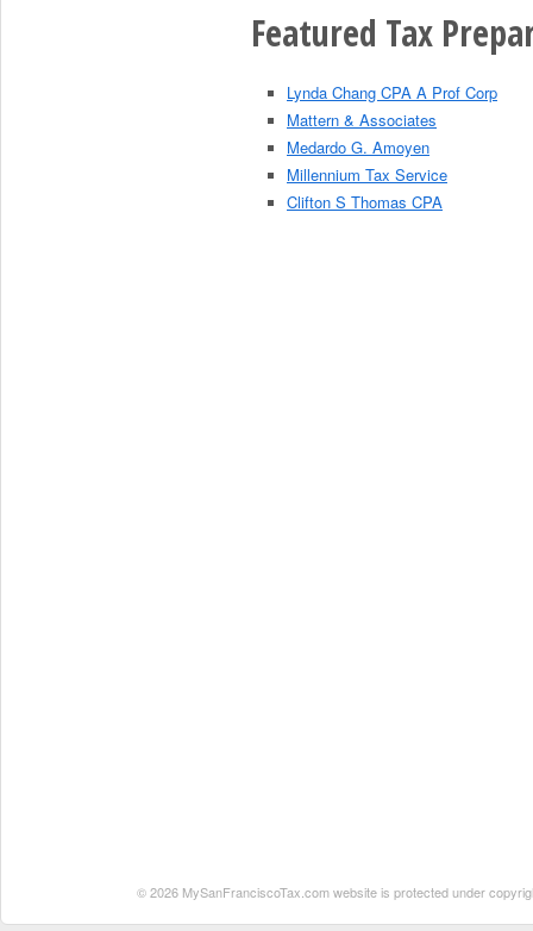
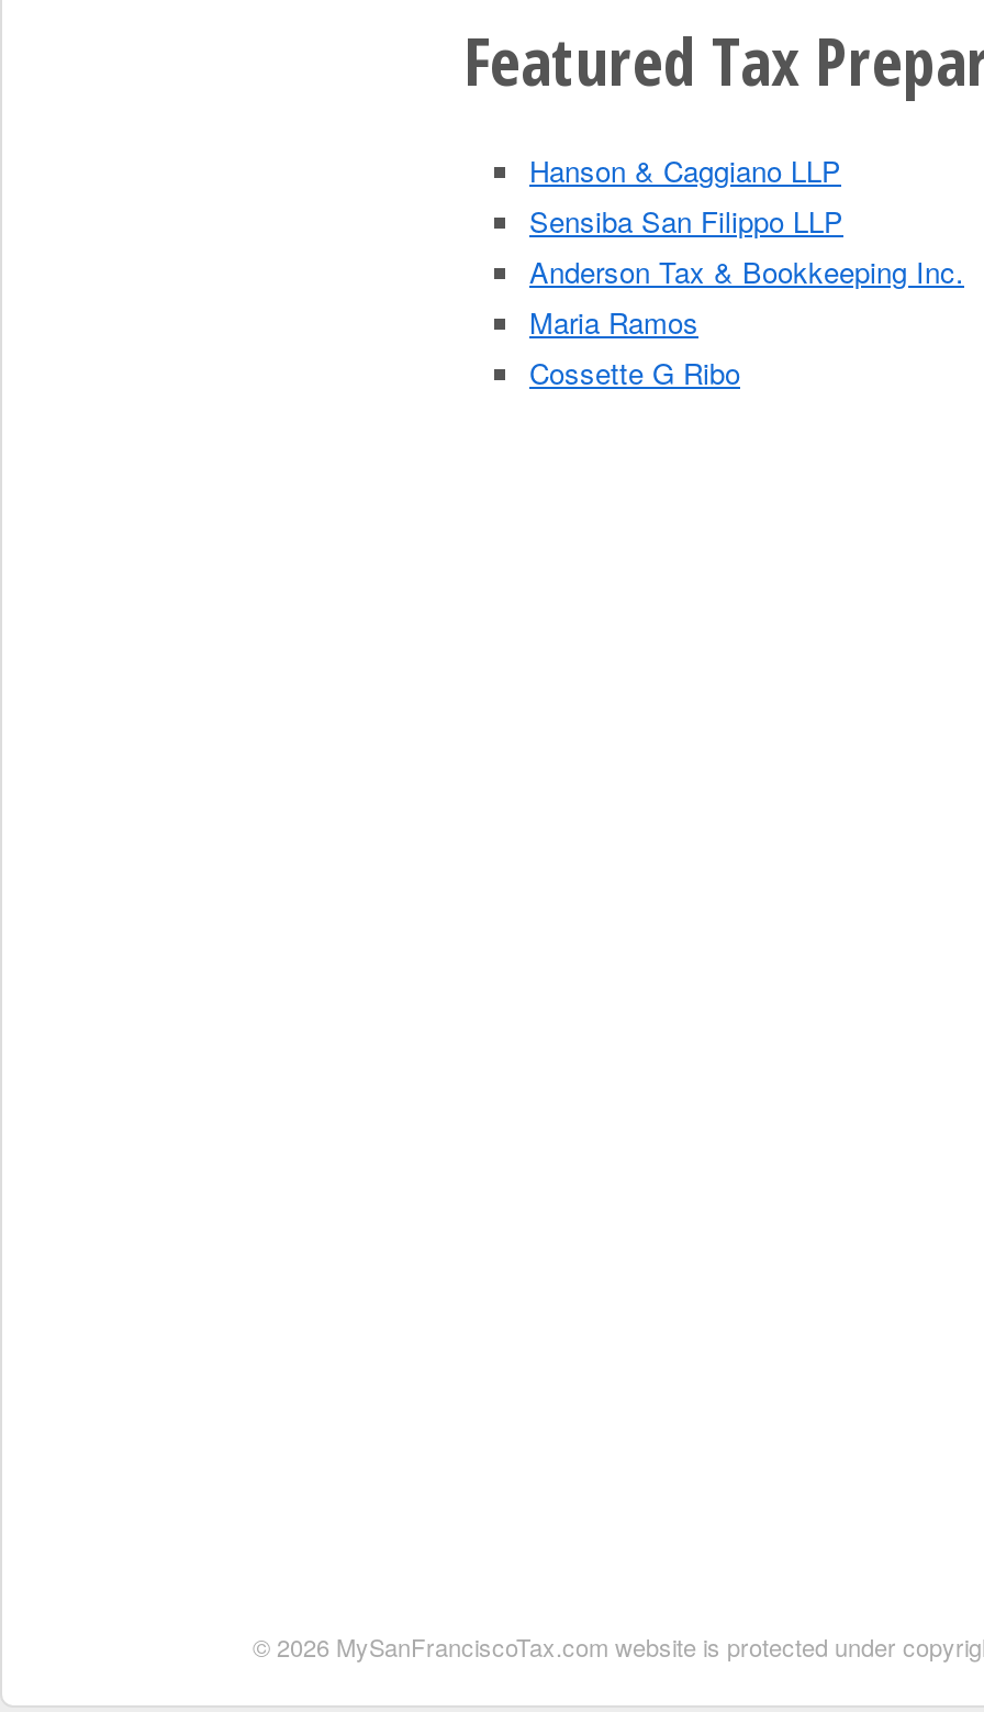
[287,81,497,213] Lynda Chang CPA A Prof Corp | Mattern & Associates | Medardo G. Amoyen | Millennium Tax Service | Clifton S Thomas CPA -> [529,149,964,393] Hanson & Caggiano LLP | Sensiba San Filippo LLP | Anderson Tax & Bookkeeping Inc. | Maria Ramos | Cossette G Ribo

